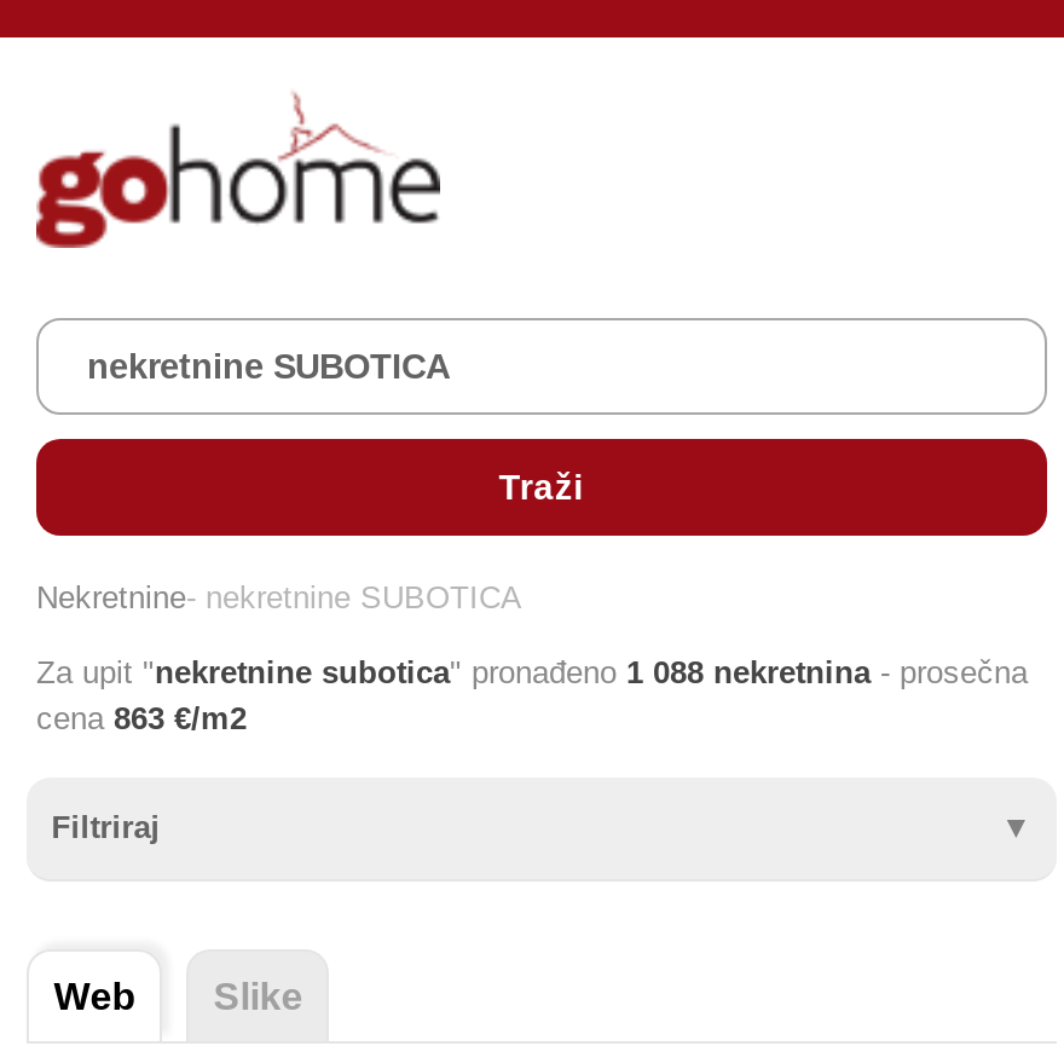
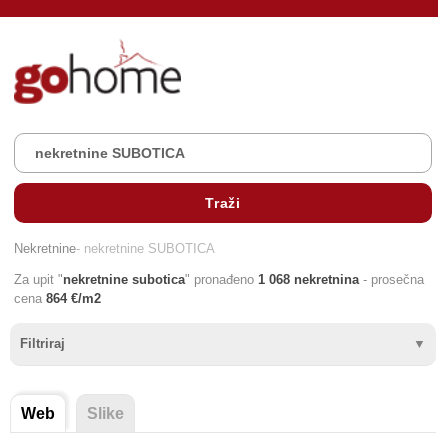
[36,654,1028,691] Za upit "nekretnine subotica" pronađeno 1 088 nekretnina - prosečna -> [14,272,424,287] Za upit "nekretnine subotica" pronađeno 1 068 nekretnina - prosečna
[36,700,247,737] cena 863 €/m2 -> [14,291,101,306] cena 864 €/m2

